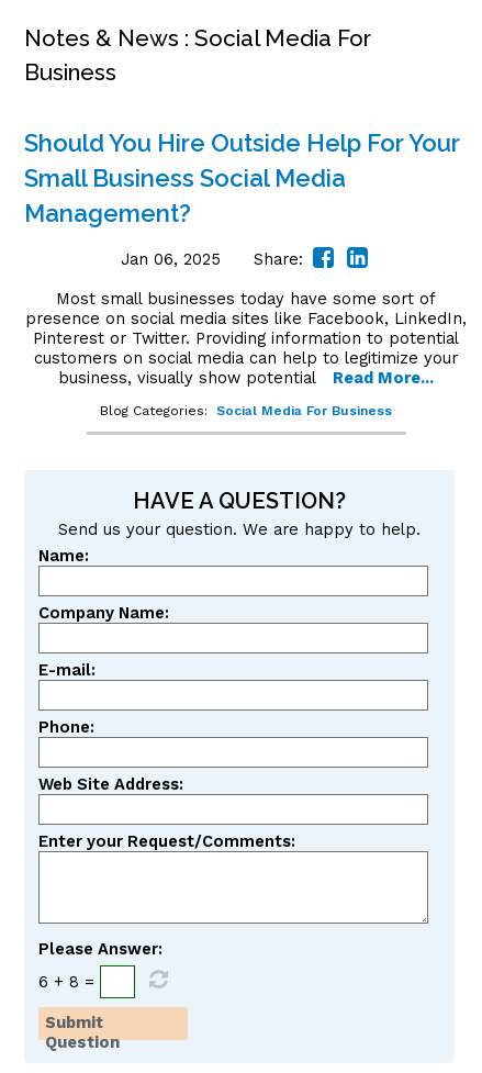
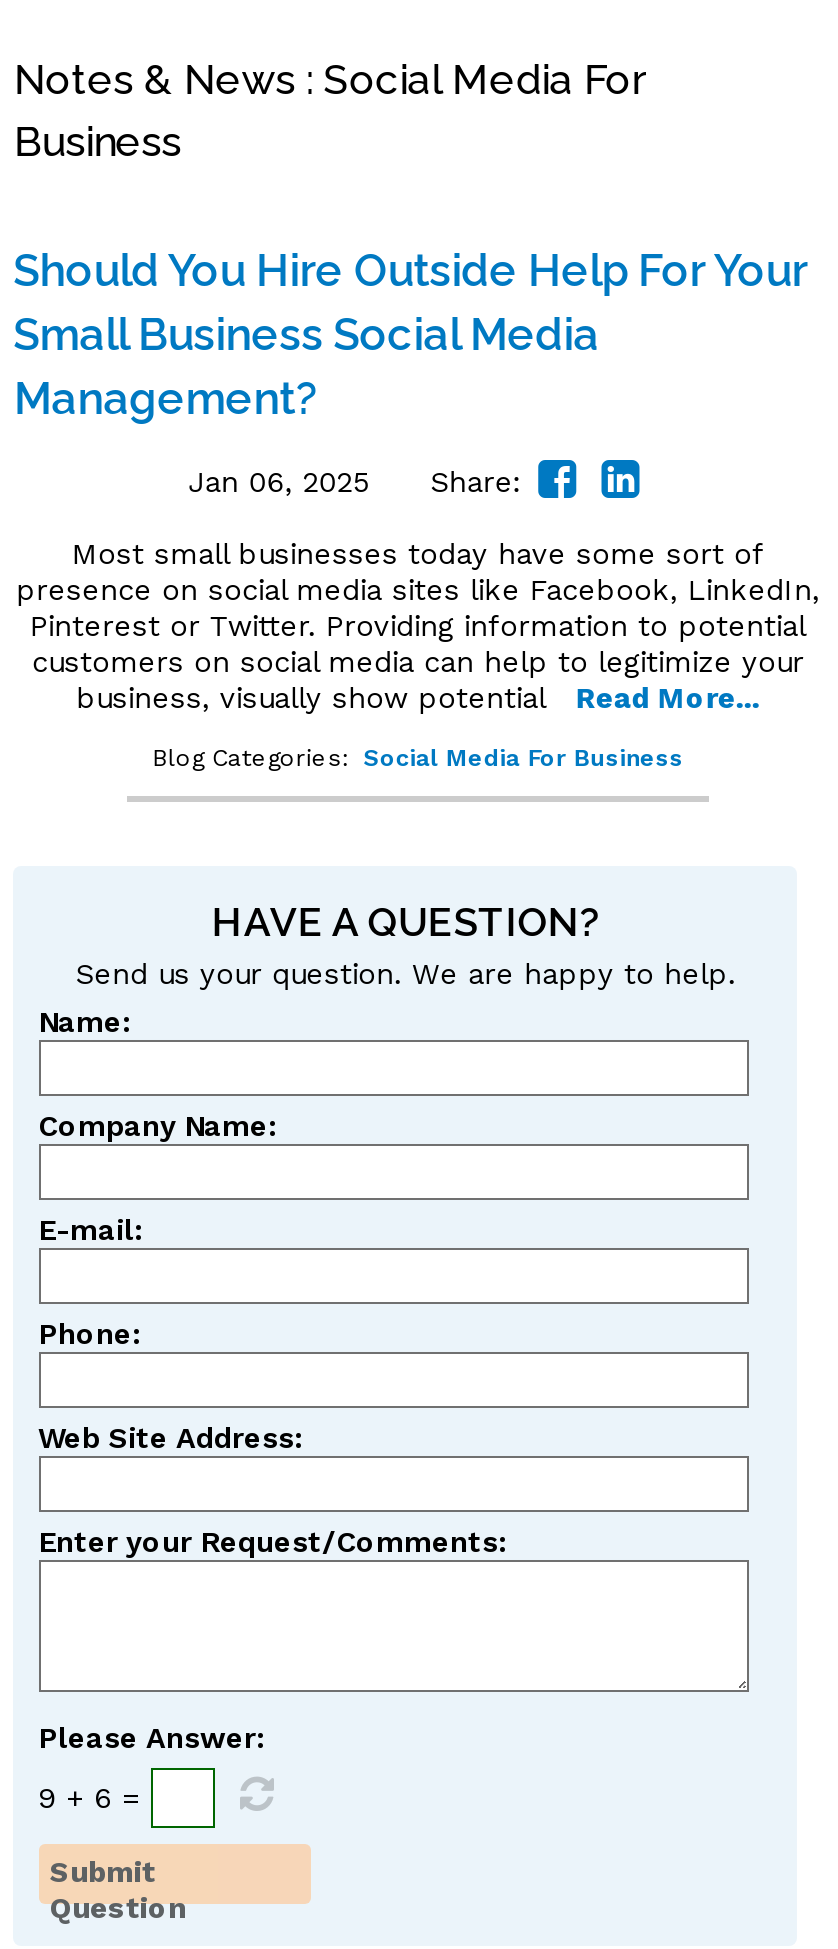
[38,972,94,992] 6 + 8 = -> [38,1781,140,1817] 9 + 6 =

